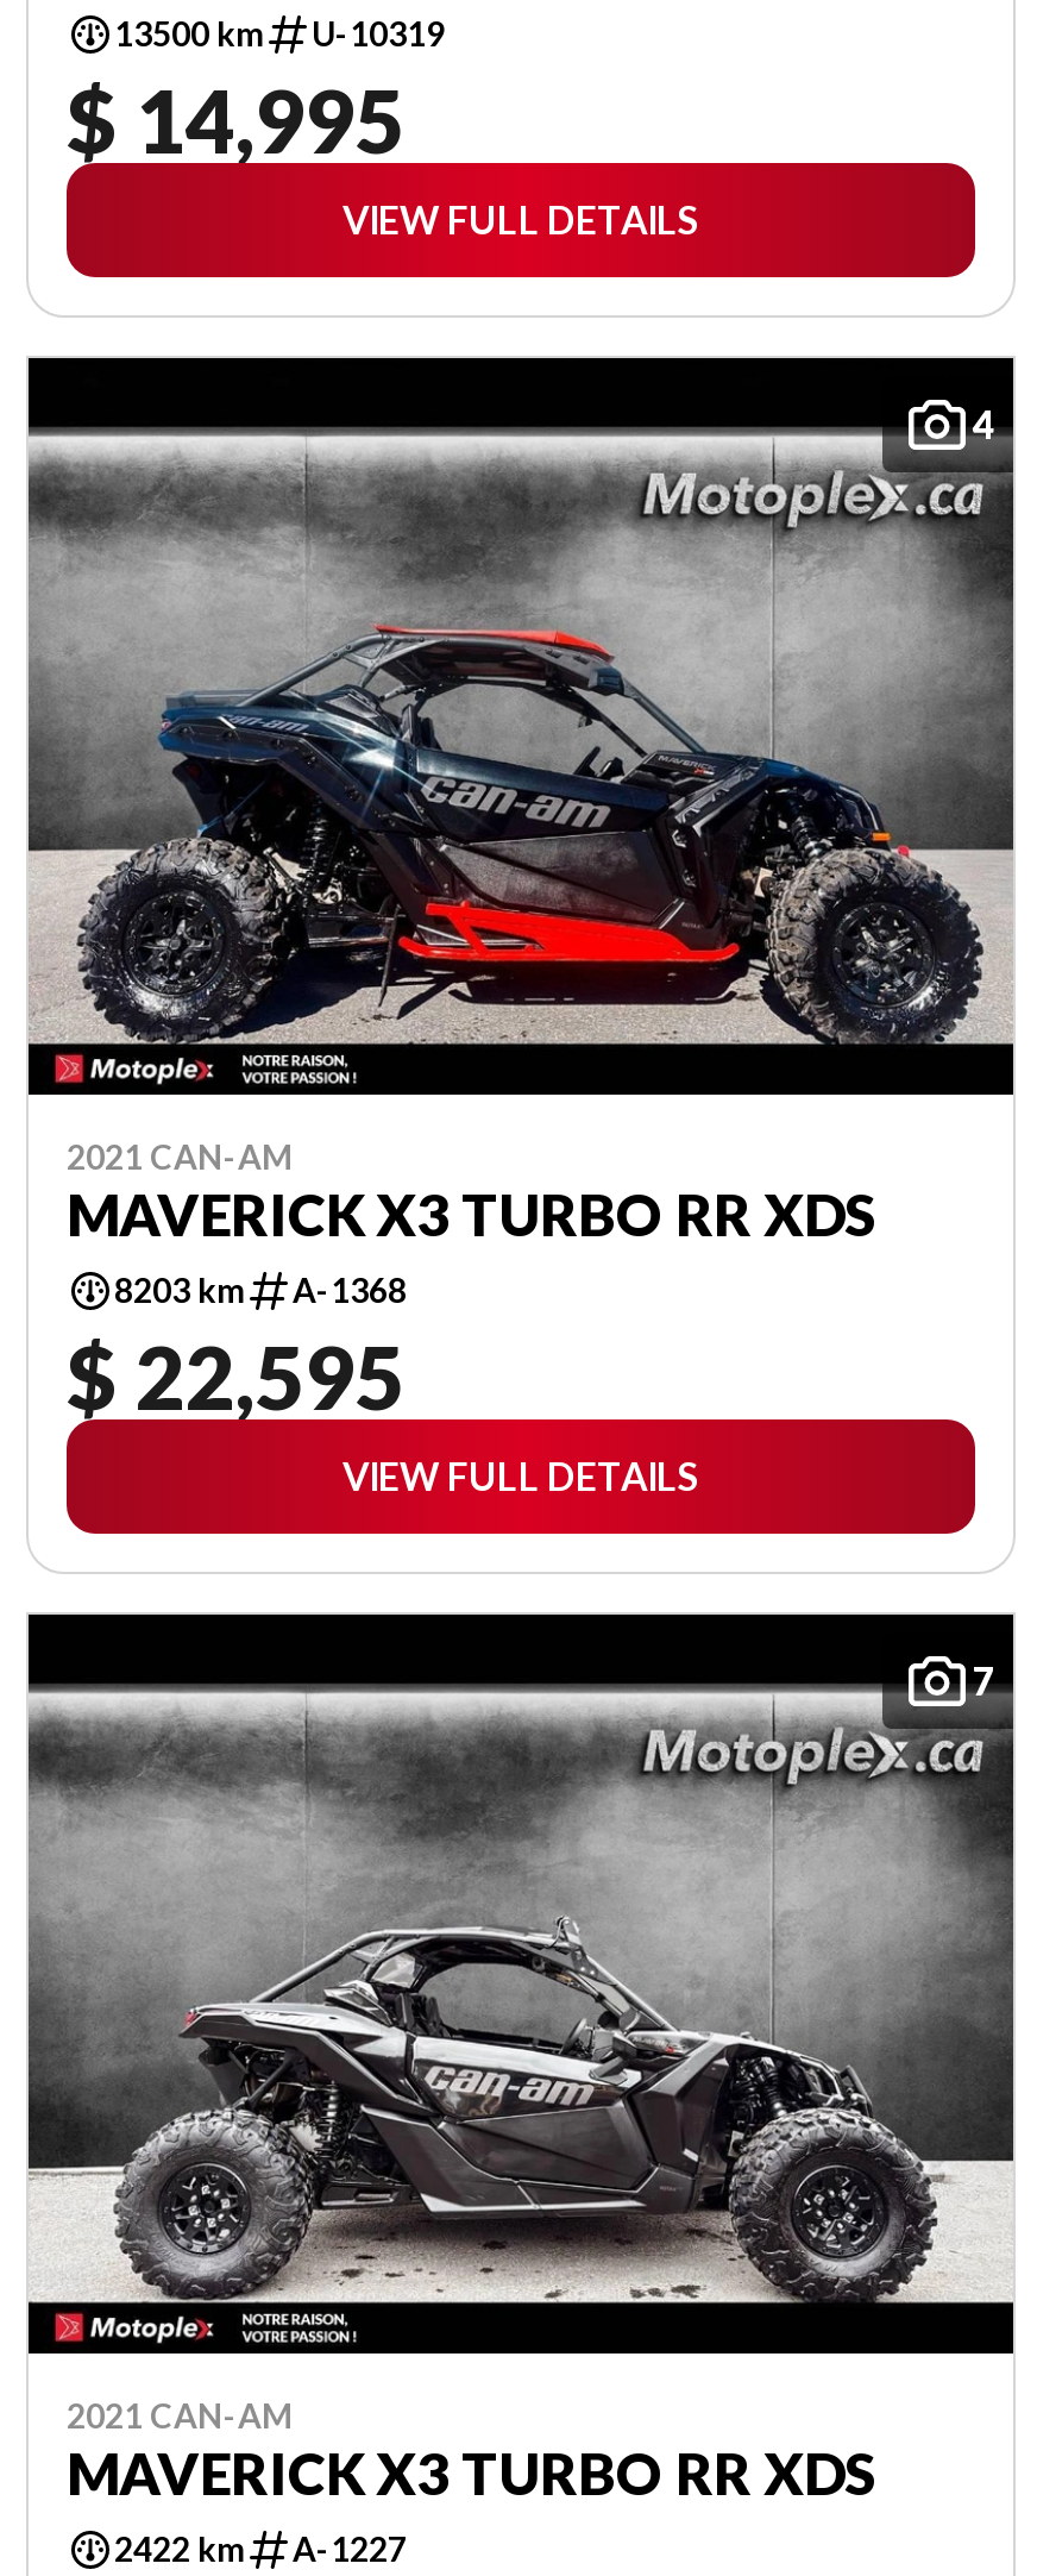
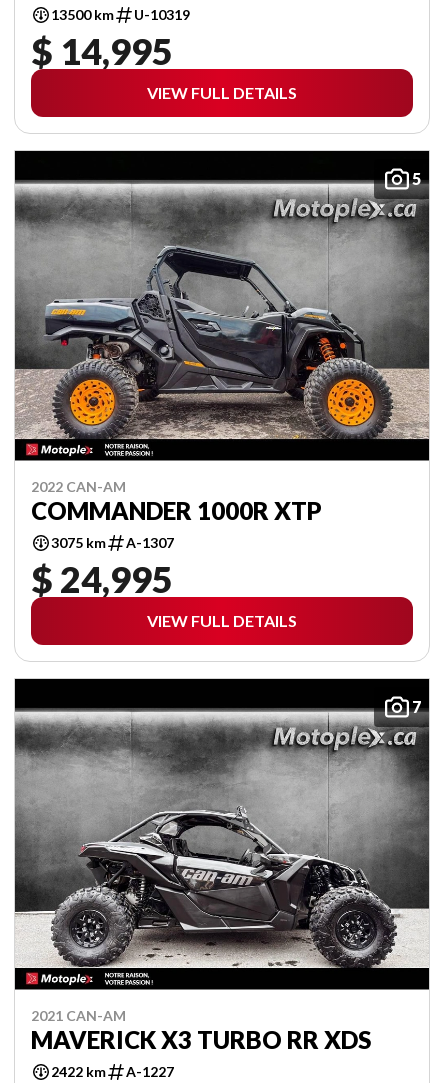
[973,400,994,445] 4 -> [412,168,421,187] 5
[29,584,1013,1429] [image] | 2021 CAN-AM | MAVERICK X3 TURBO RR XDS | 8203 km | A-1368 | $ 22,595 -> [14,245,429,601] [image] | 2022 CAN-AM | COMMANDER 1000R XTP | 3075 km | A-1307 | $ 24,995

